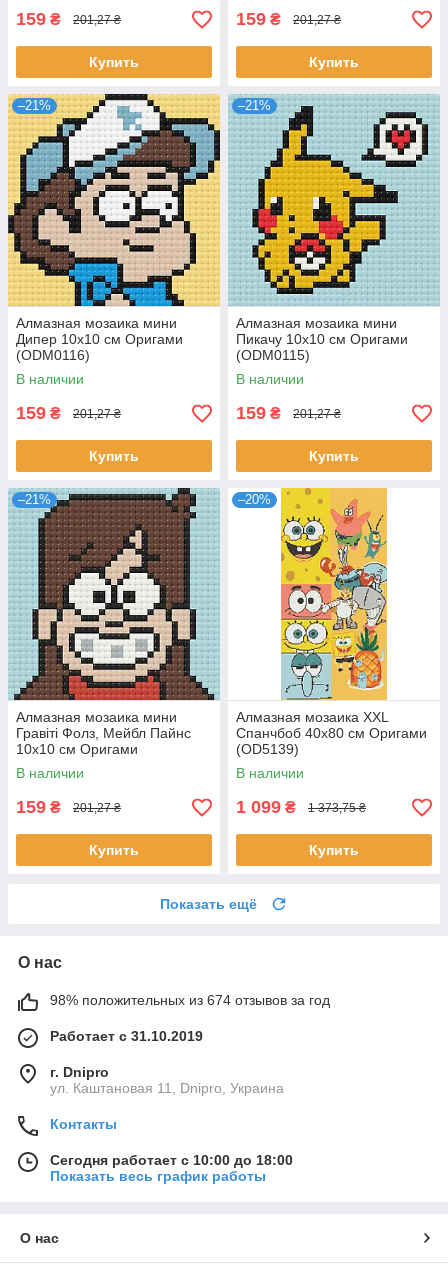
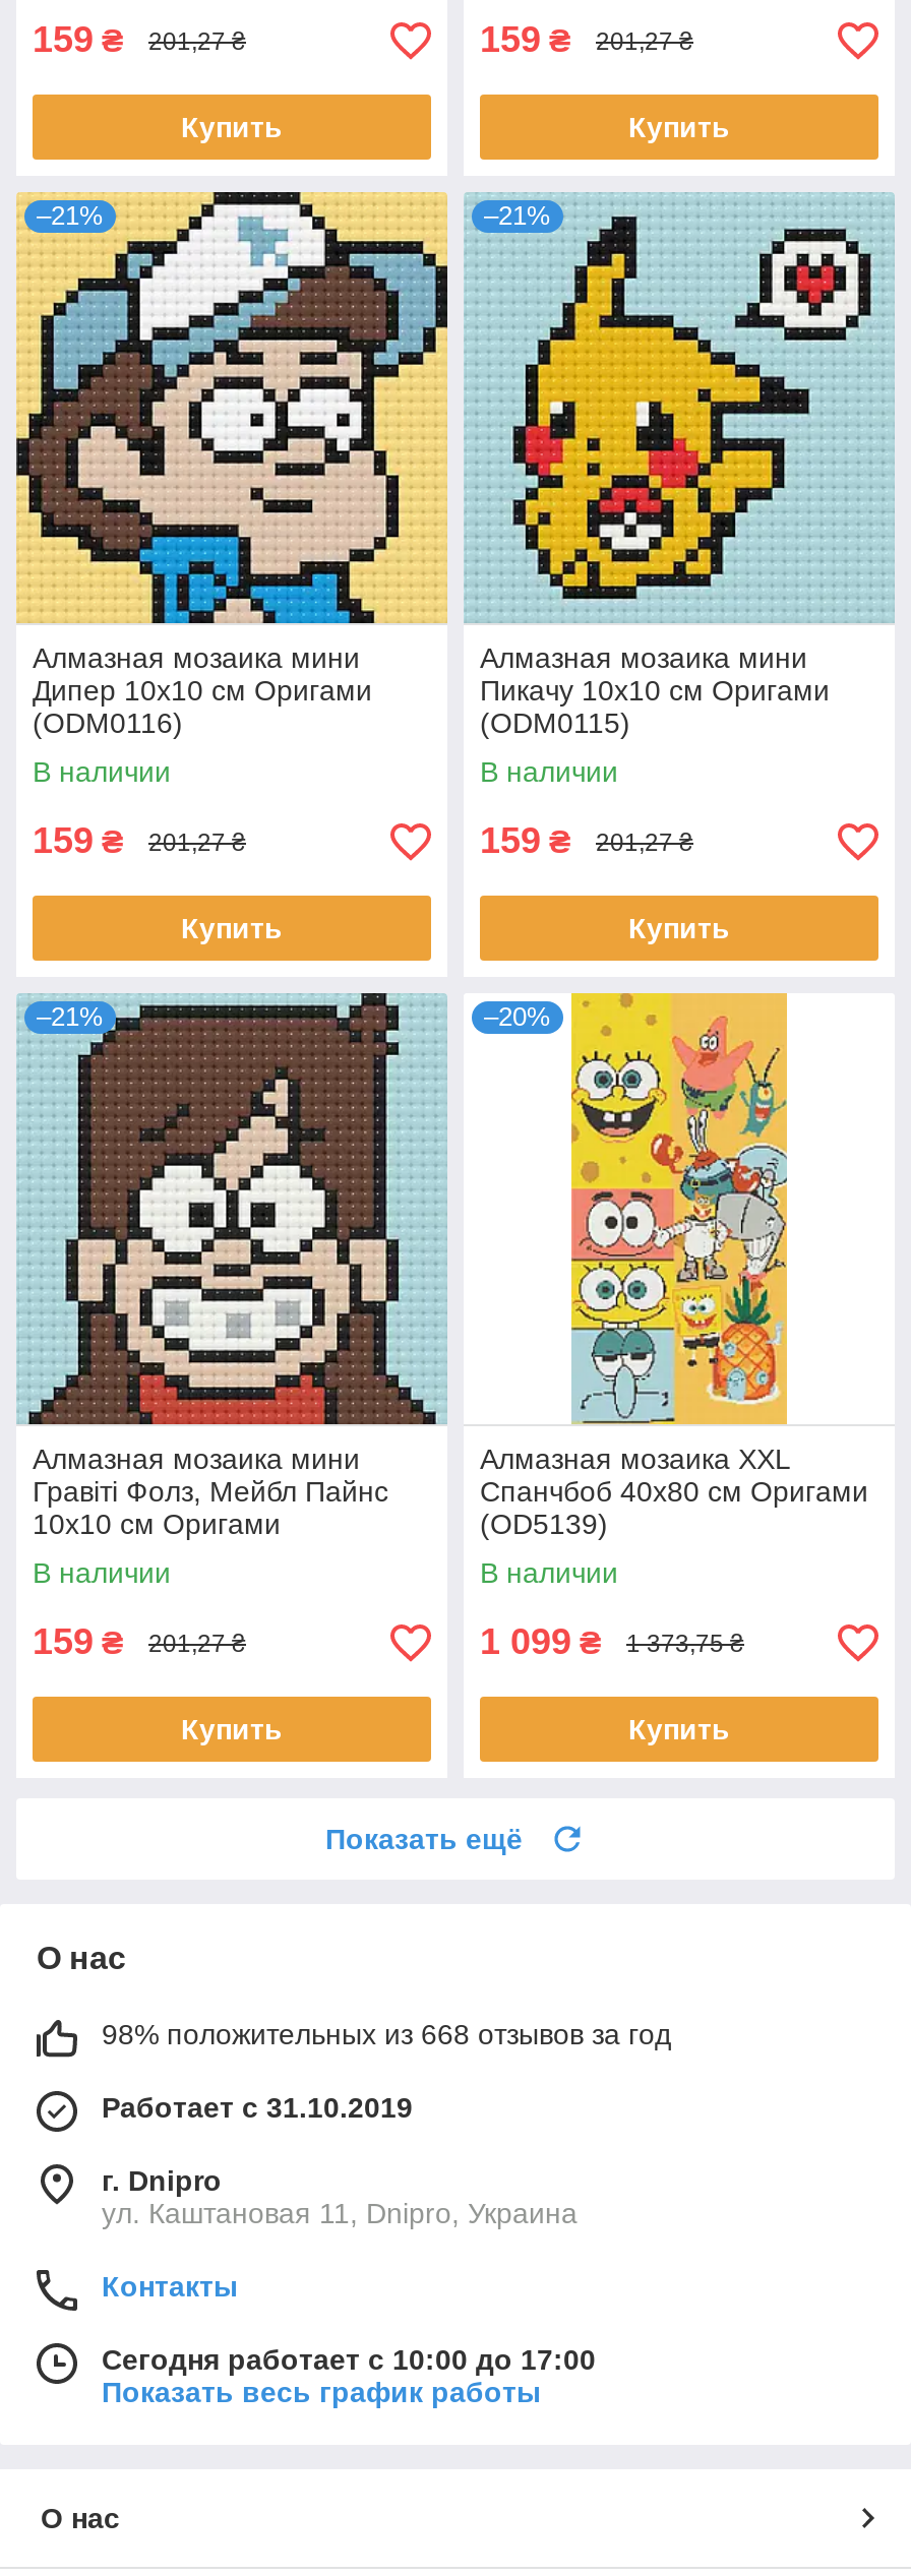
[50,992,330,1008] 98% положительных из 674 отзывов за год -> [102,2019,671,2051] 98% положительных из 668 отзывов за год
[50,1152,293,1168] Сегодня работает с 10:00 до 18:00 -> [102,2344,596,2377] Сегодня работает с 10:00 до 17:00

